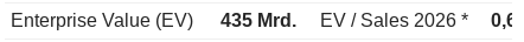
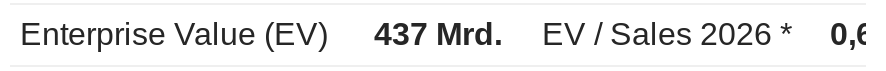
[221,10,296,30] 435 Mrd. -> [374,17,502,51] 437 Mrd.

